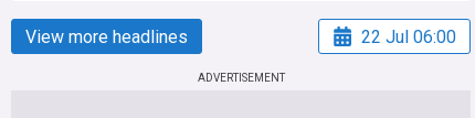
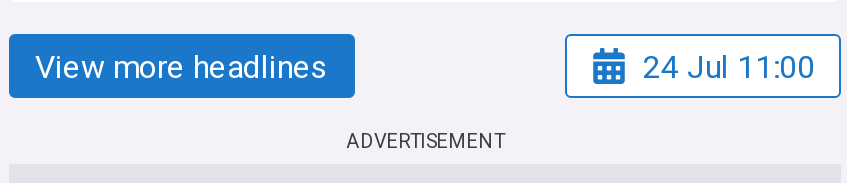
[361,26,456,47] 22 Jul 06:00 -> [643,47,815,85] 24 Jul 11:00

